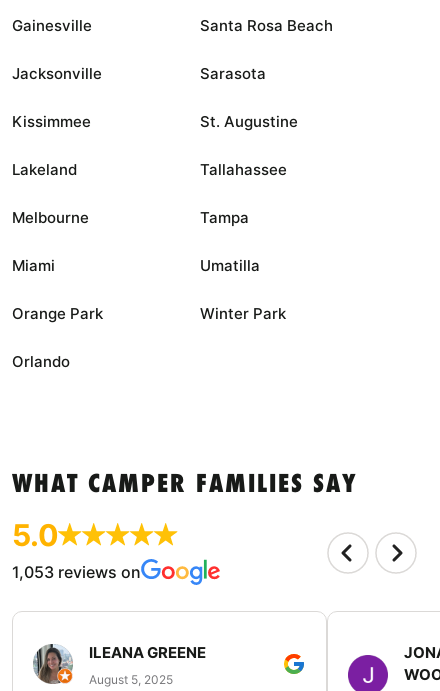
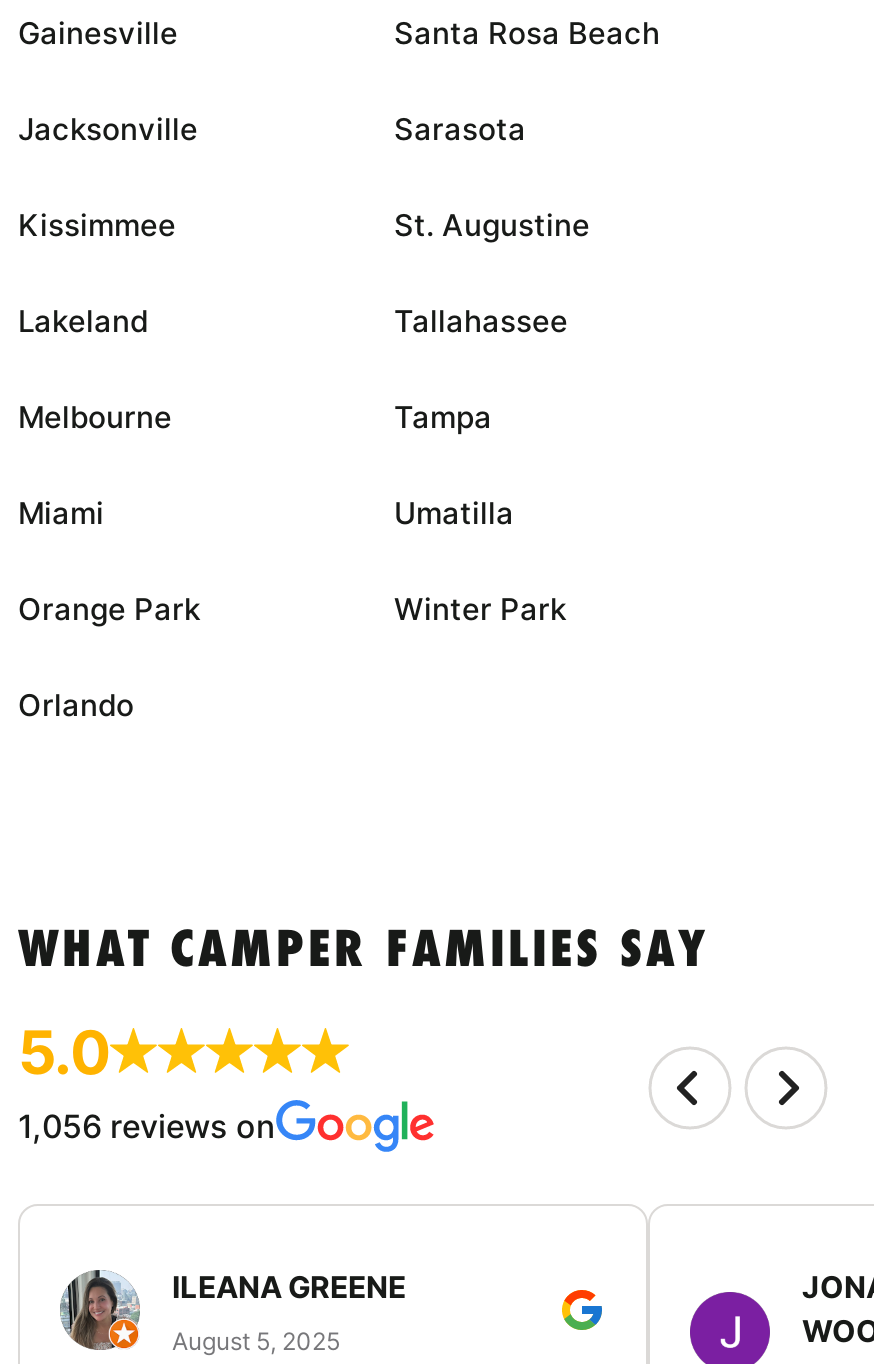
[12,562,141,582] 1,053 reviews on -> [18,1106,276,1146] 1,056 reviews on

